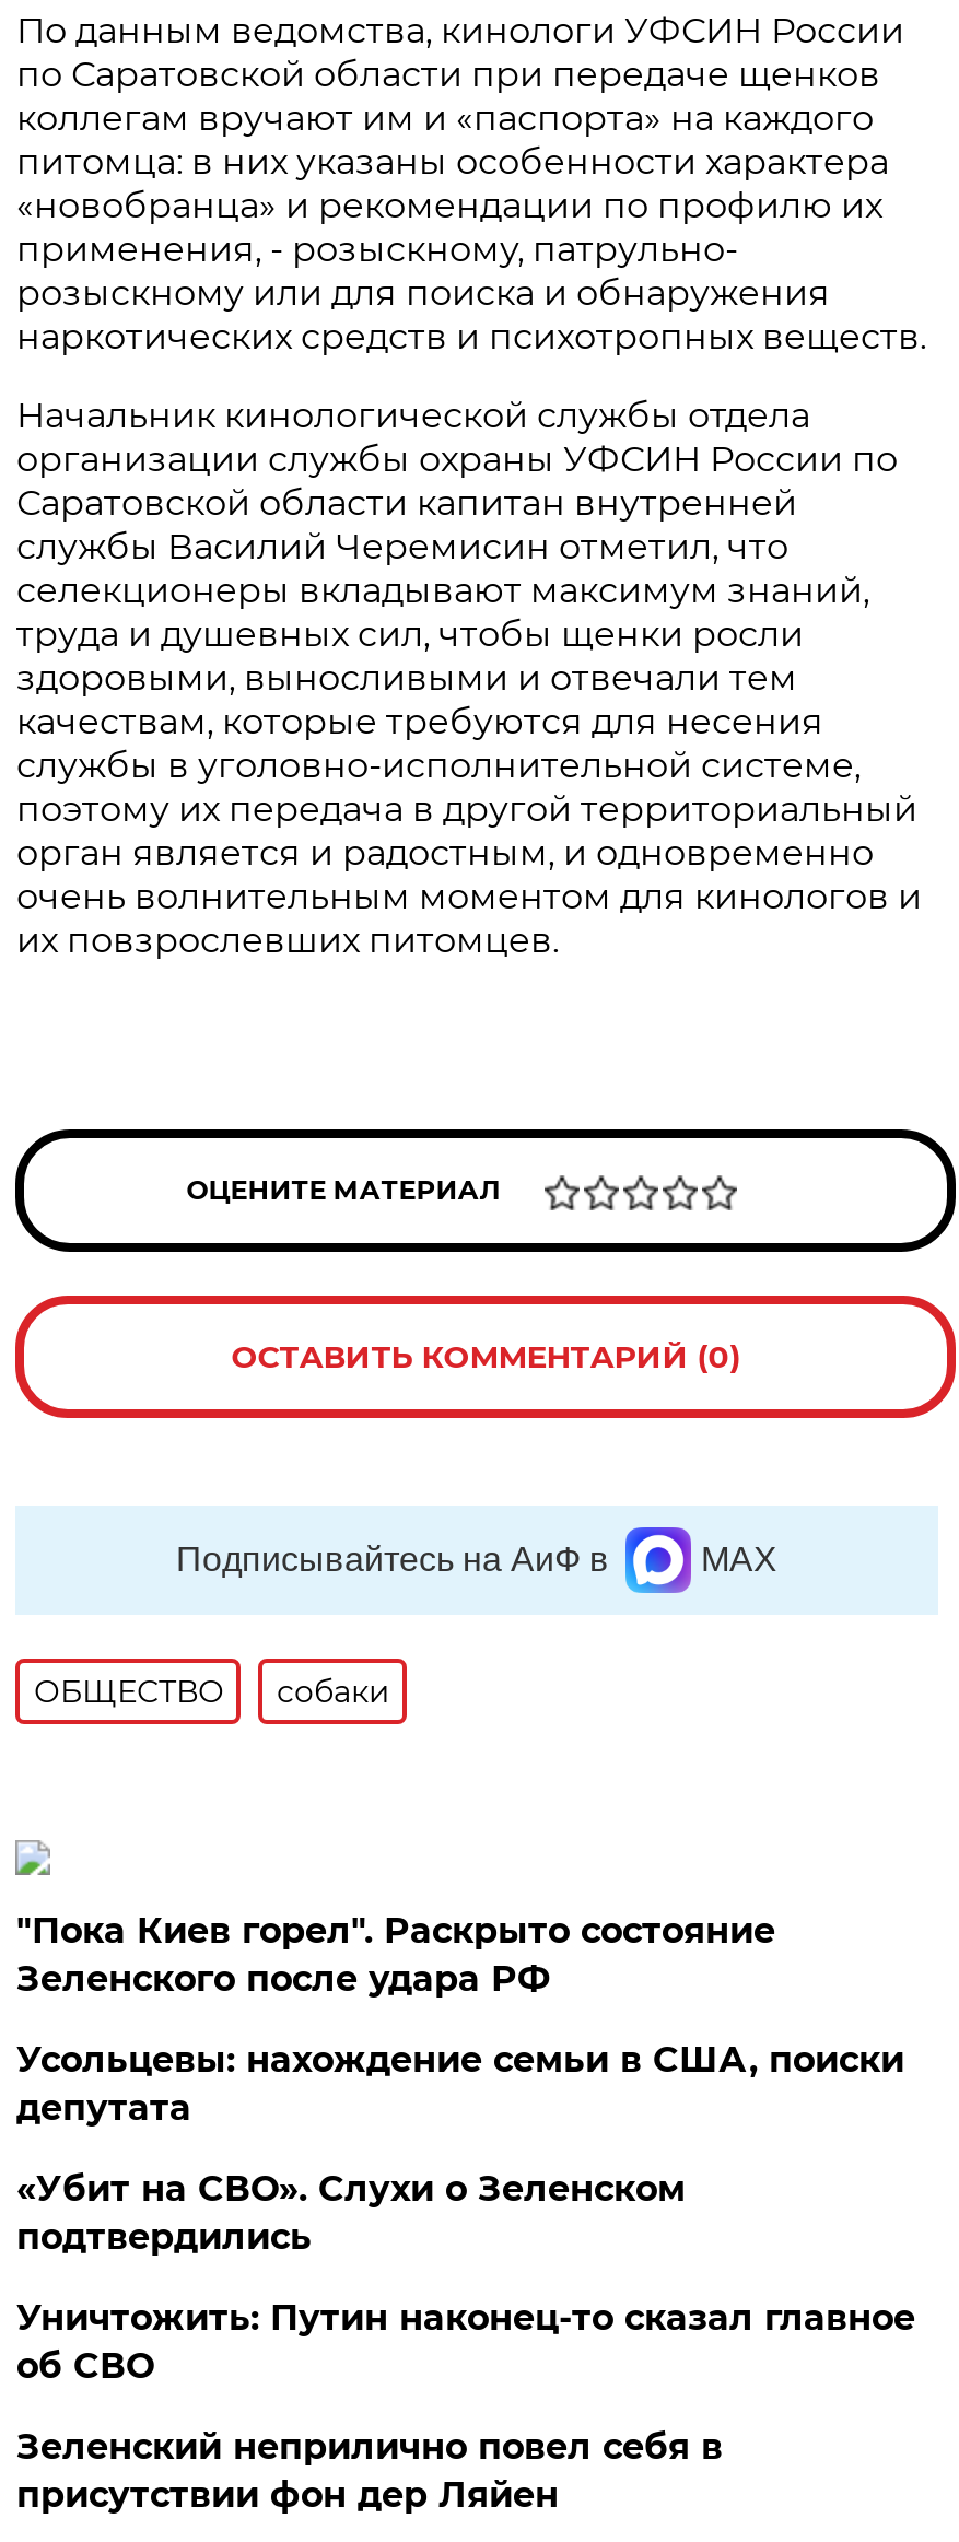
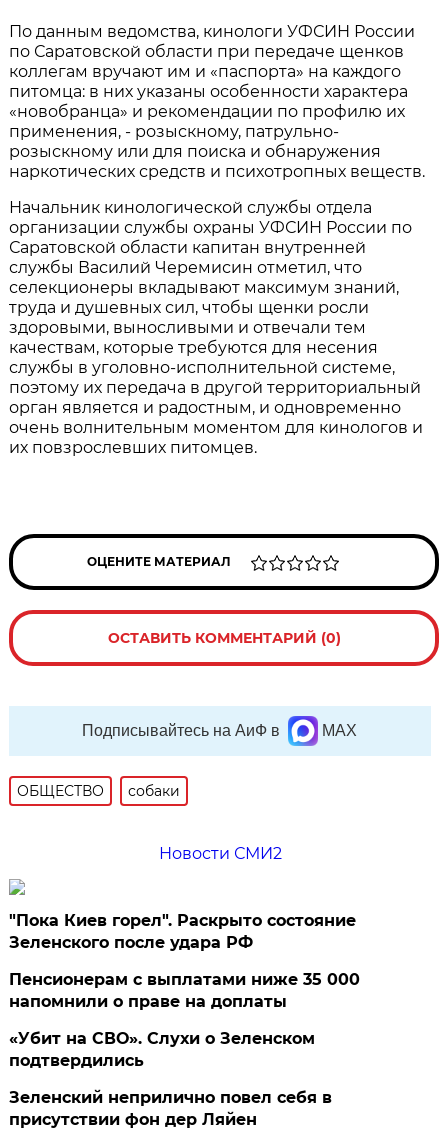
none -> [159,844,282,863] Новости СМИ2
moved [16,1910,775,1999] -> [9,911,356,952]: "Пока Киев горел". Раскрыто состояние | Зеленского после удара РФ
[16,2039,904,2129] Усольцевы: нахождение семьи в США, поиски | депутата -> [9,970,360,1011] Пенсионерам с выплатами ниже 35 000 | напомнили о праве на доплаты
moved [16,2168,685,2258] -> [9,1029,315,1070]: «Убит на СВО». Слухи о Зеленском | подтвердились
[16,2297,915,2387] Уничтожить: Путин наконец-то сказал главное | об СВО -> none

